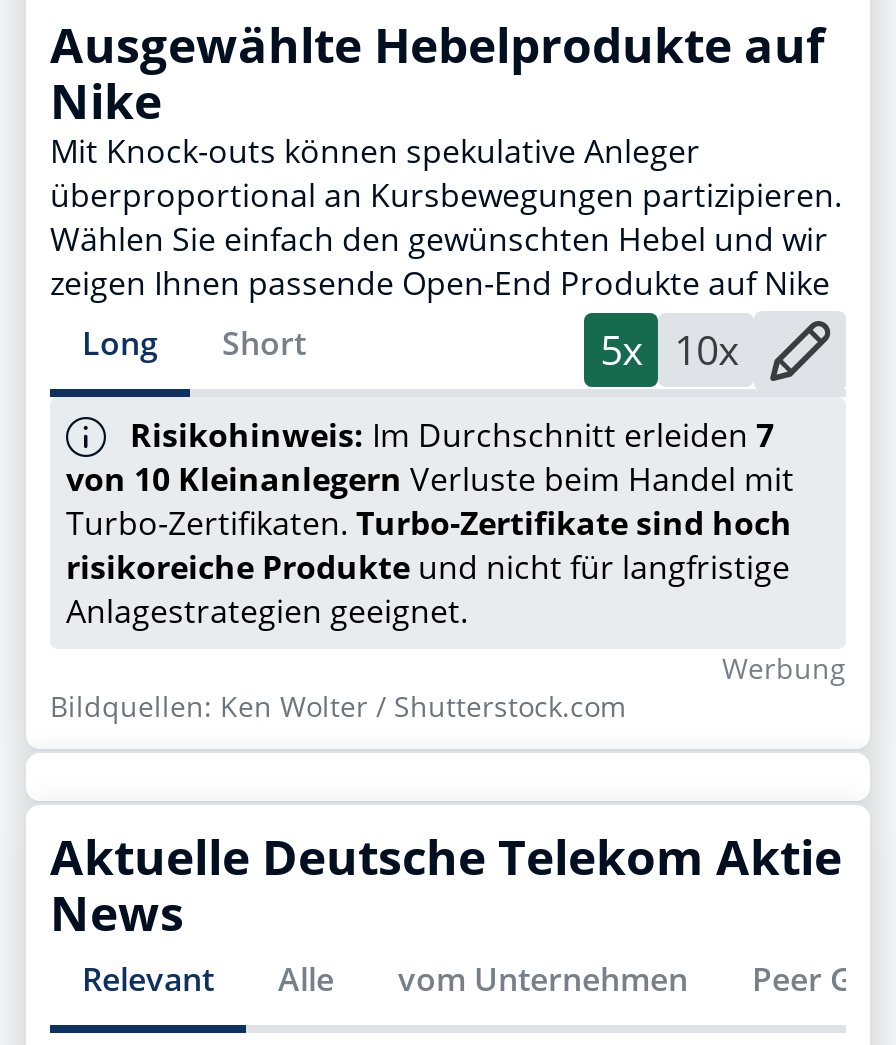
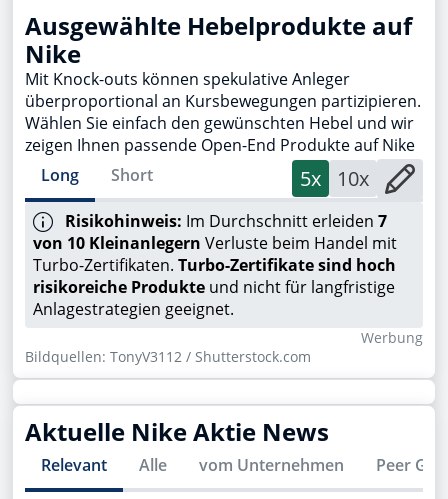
[50,688,626,726] Bildquellen: Ken Wolter / Shutterstock.com -> [25,347,311,366] Bildquellen: TonyV3112 / Shutterstock.com
[50,824,842,946] Aktuelle Deutsche Telekom Aktie | News -> [25,415,329,448] Aktuelle Nike Aktie News

